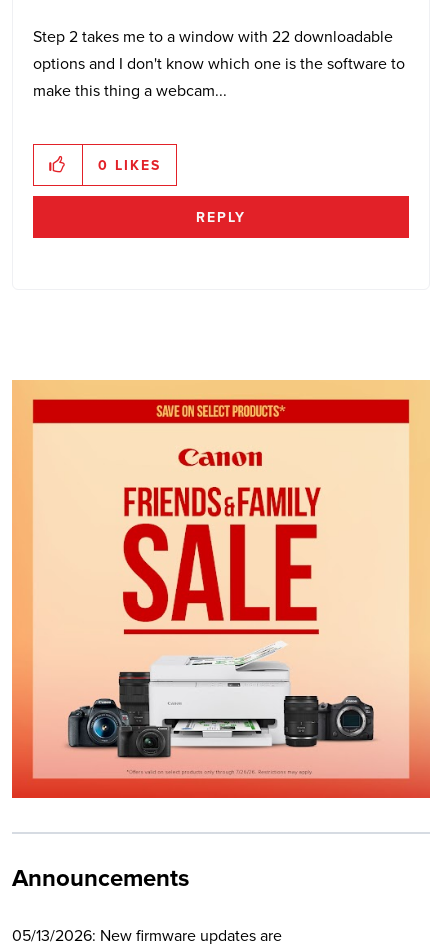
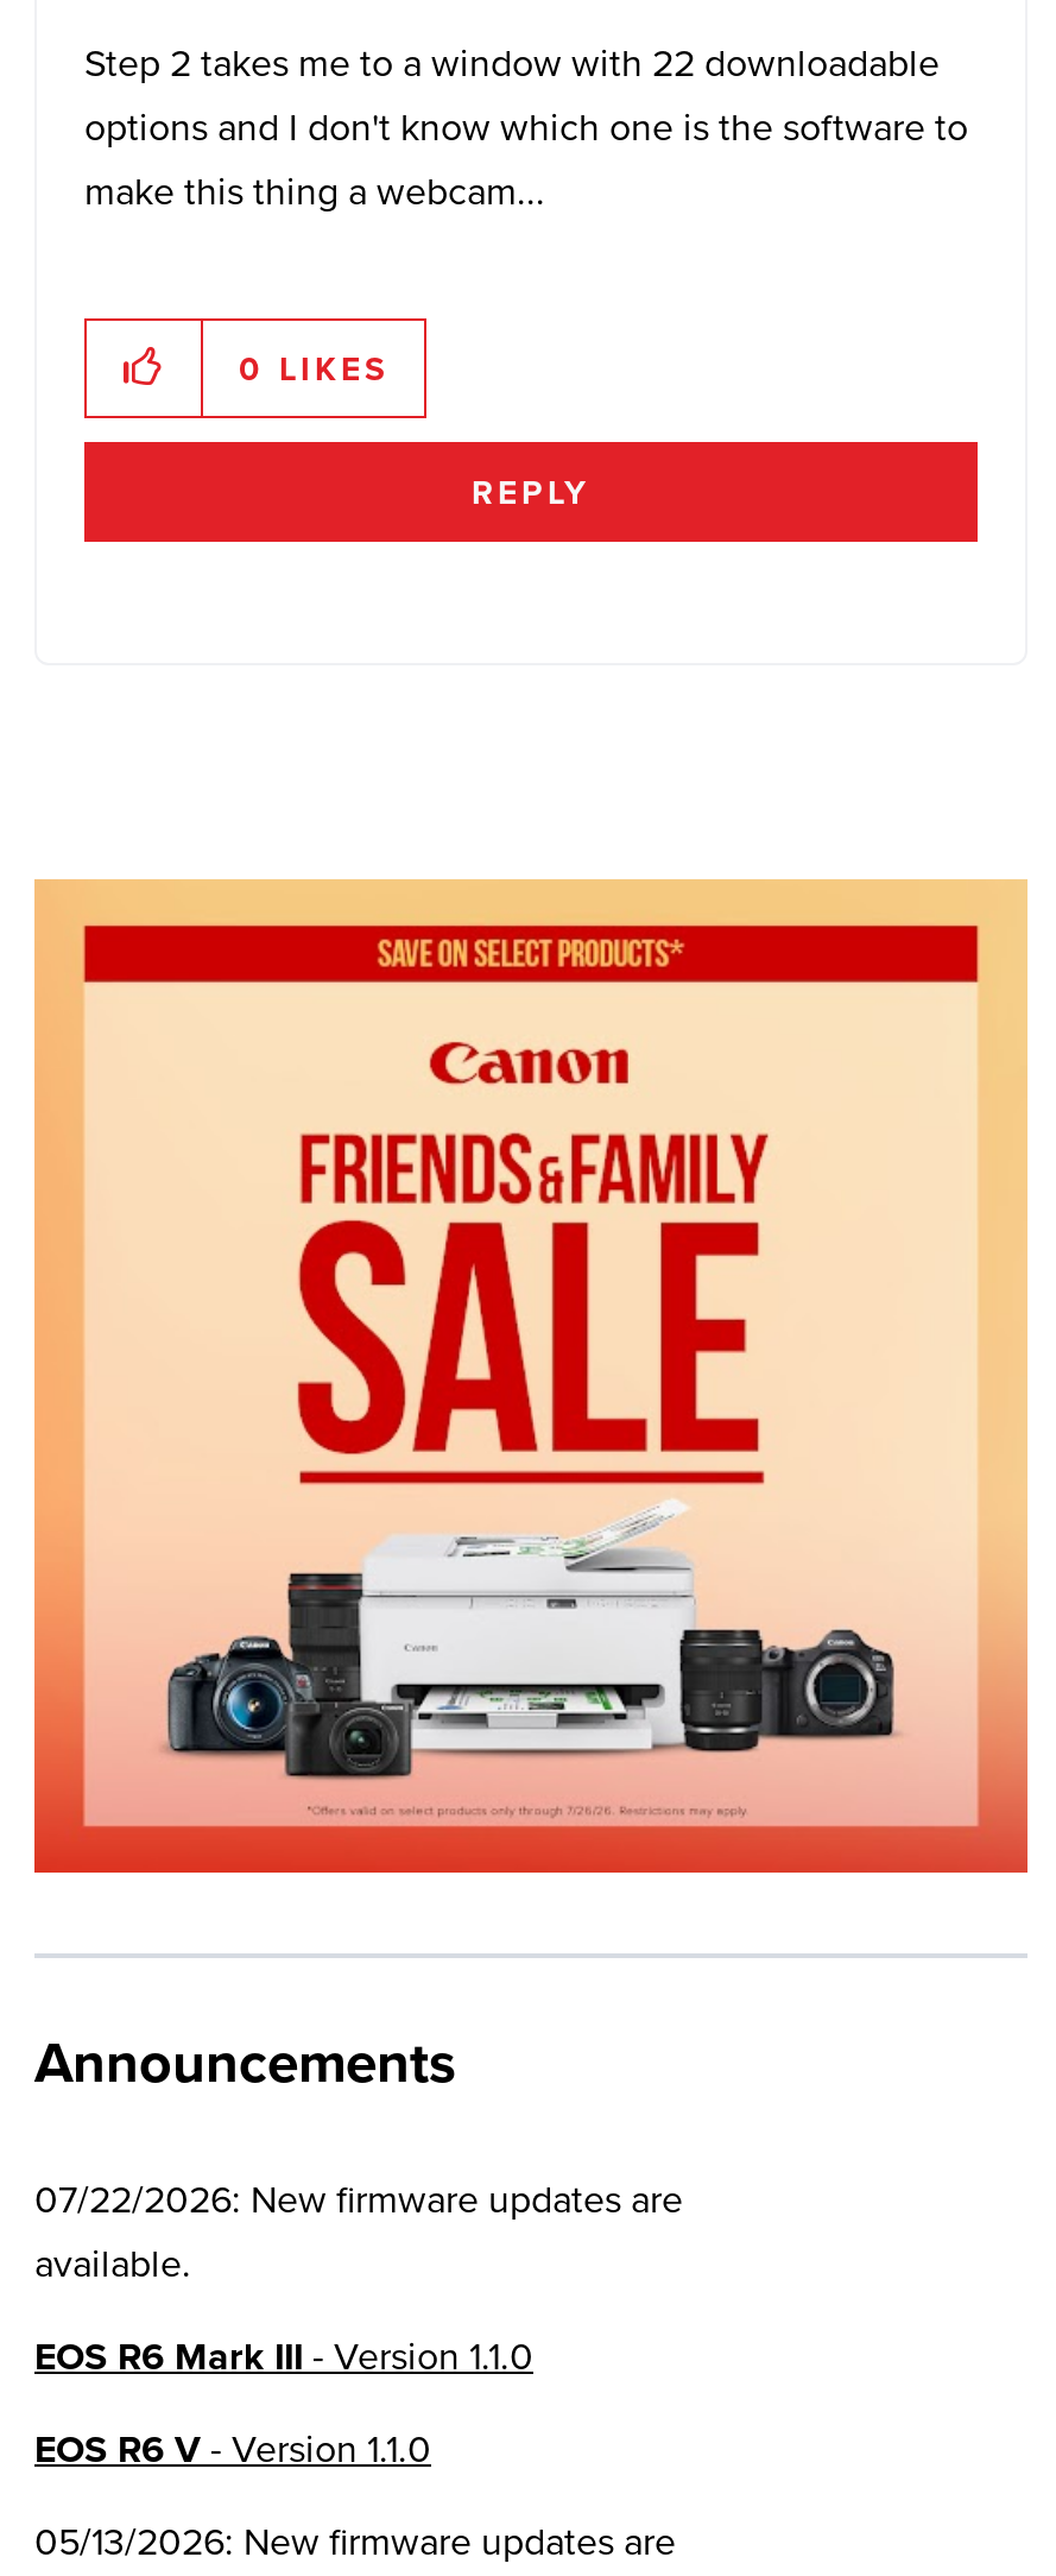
none -> [34,2172,683,2477] 07/22/2026: New firmware updates are | available. | EOS R6 Mark III - Version 1.1.0 | EOS R6 V - Version 1.1.0

